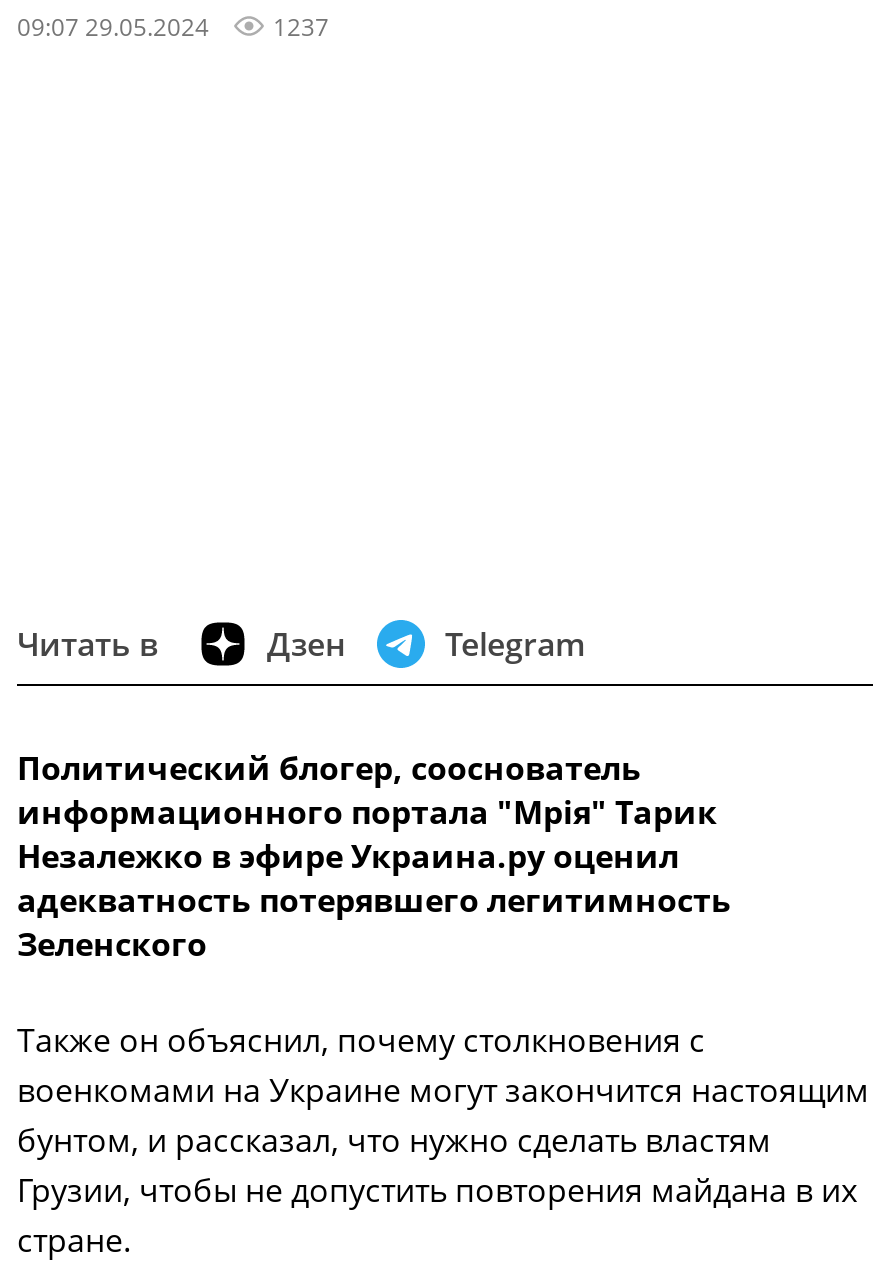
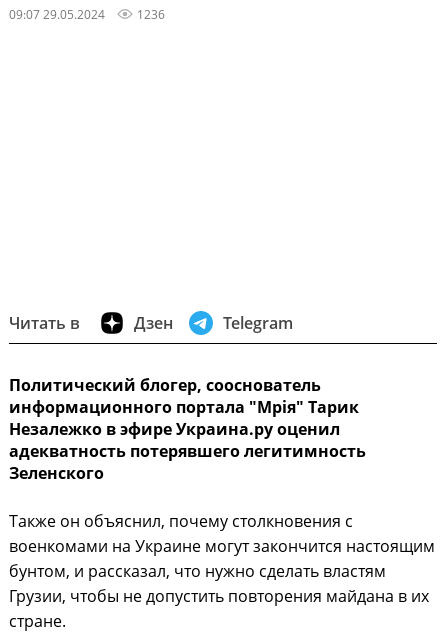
[17,10,329,42] 09:07 29.05.2024 1237 -> [9,6,165,22] 09:07 29.05.2024 1236

